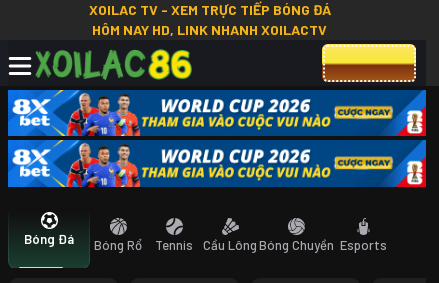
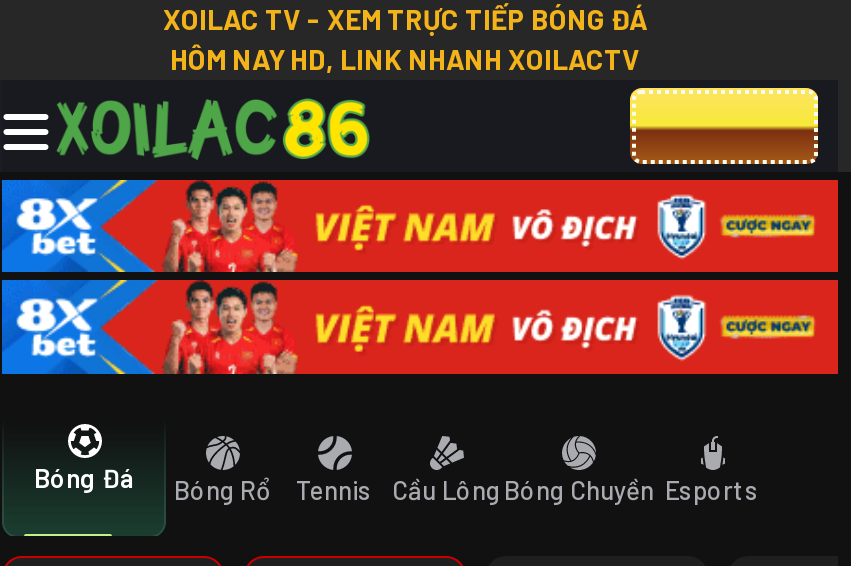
[12,89,427,188] [image] -> [12,178,840,376] [image]

